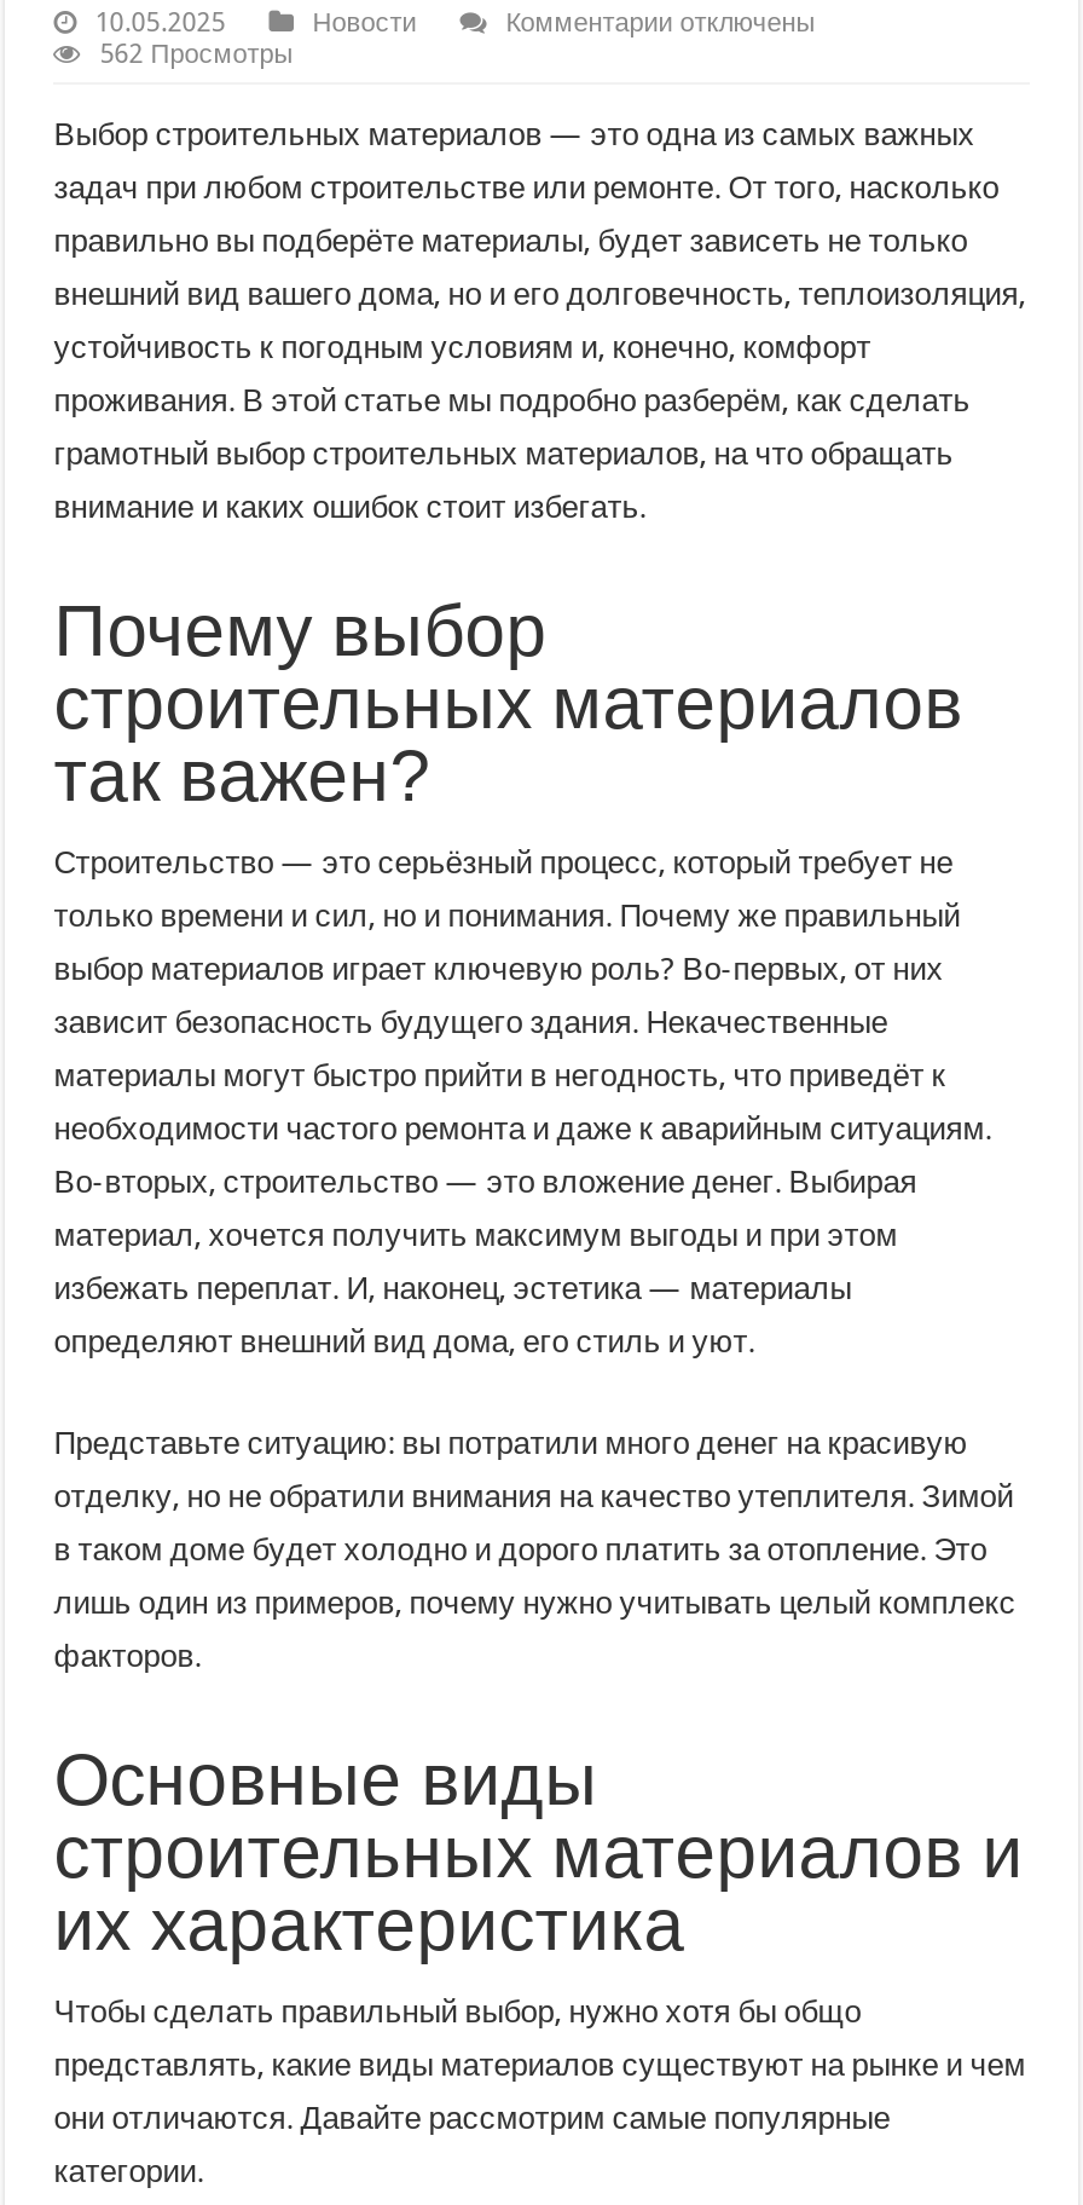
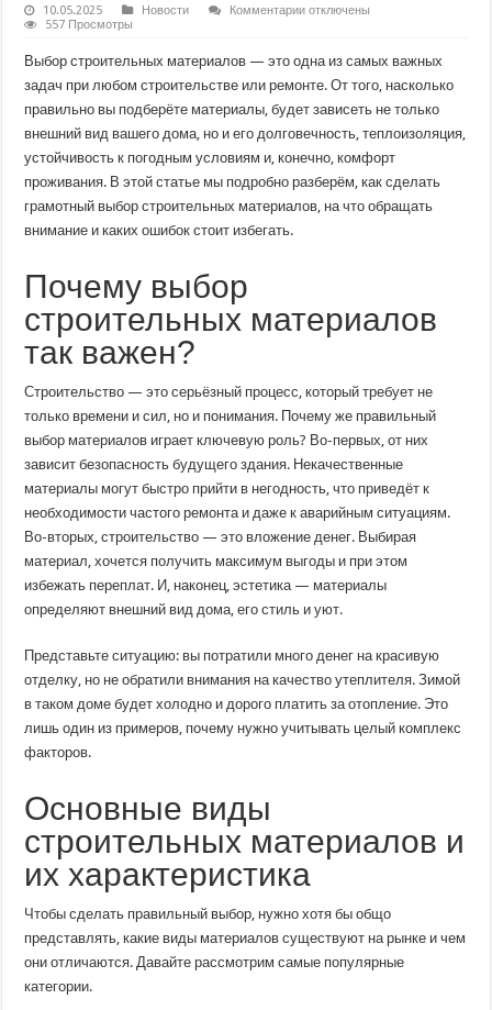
[100,39,293,70] 562 Просмотры -> [45,18,133,32] 557 Просмотры

